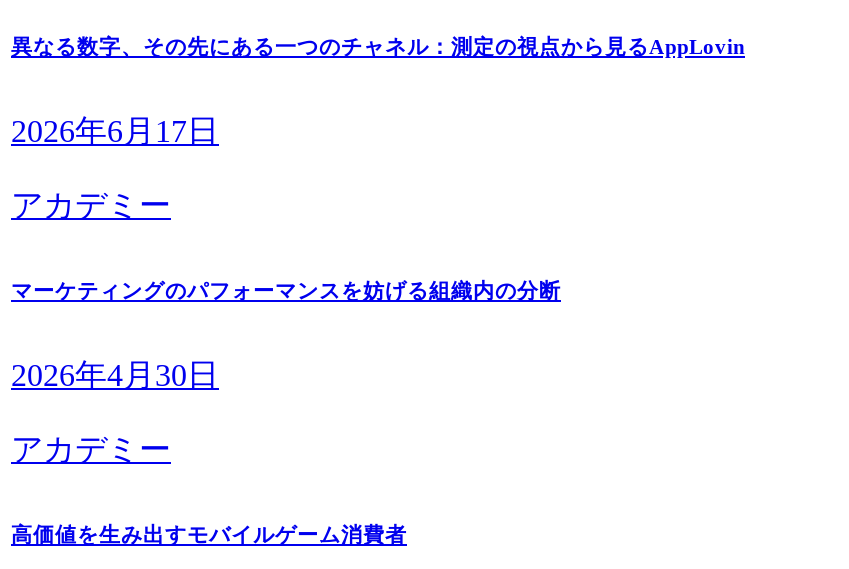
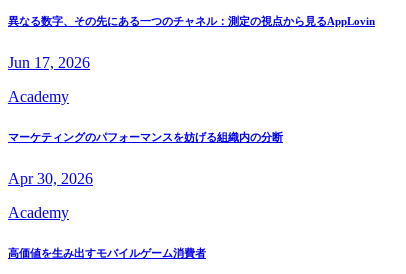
[11,113,219,147] 2026年6月17日 -> [8,54,90,71] Jun 17, 2026
[11,187,171,221] アカデミー -> [8,88,69,105] Academy
[11,357,219,391] 2026年4月30日 -> [8,170,93,187] Apr 30, 2026
[11,431,171,465] アカデミー -> [8,204,69,221] Academy

